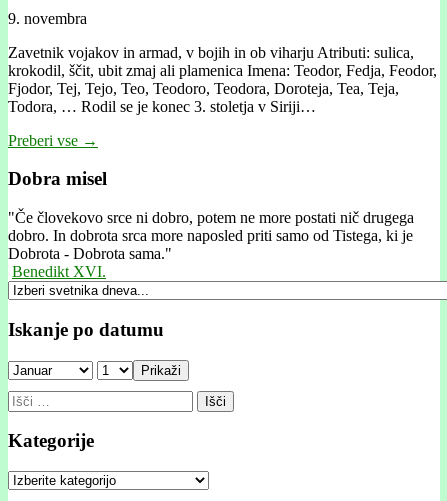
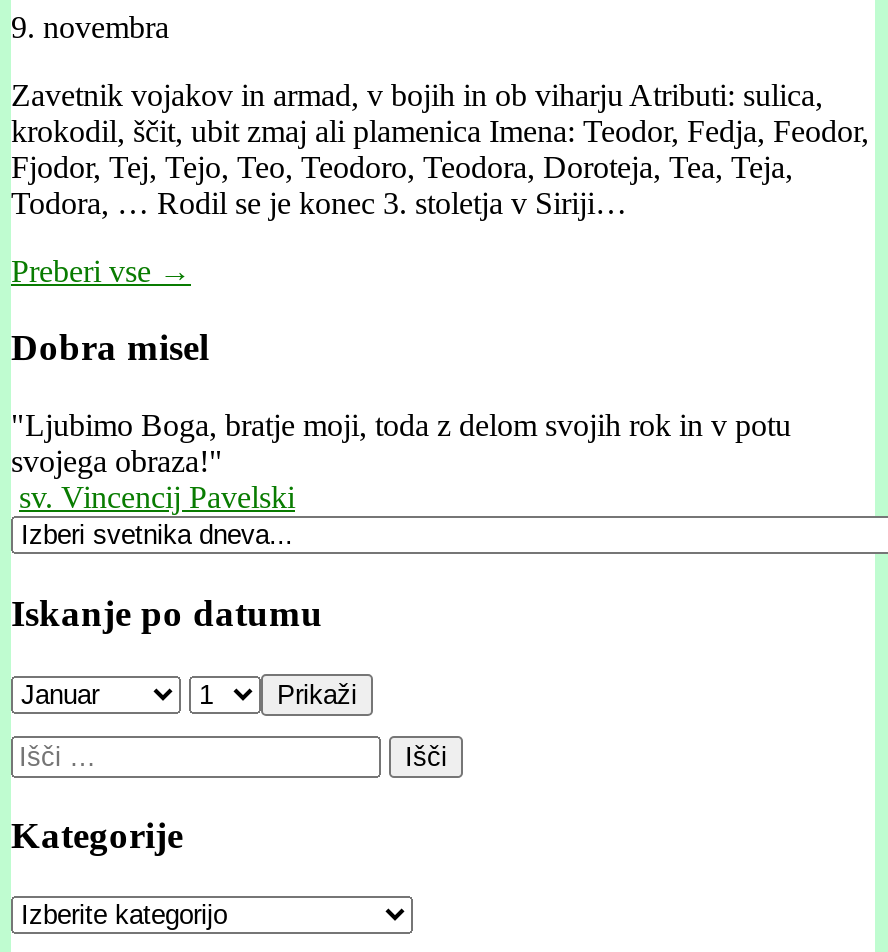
[8,209,414,280] "Če človekovo srce ni dobro, potem ne more postati nič drugega | dobro. In dobrota srca more naposled priti samo od Tistega, ki je | Dobrota - Dobrota sama." | Benedikt XVI. -> [11,408,791,514] "Ljubimo Boga, bratje moji, toda z delom svojih rok in v potu | svojega obraza!" | sv. Vincencij Pavelski

